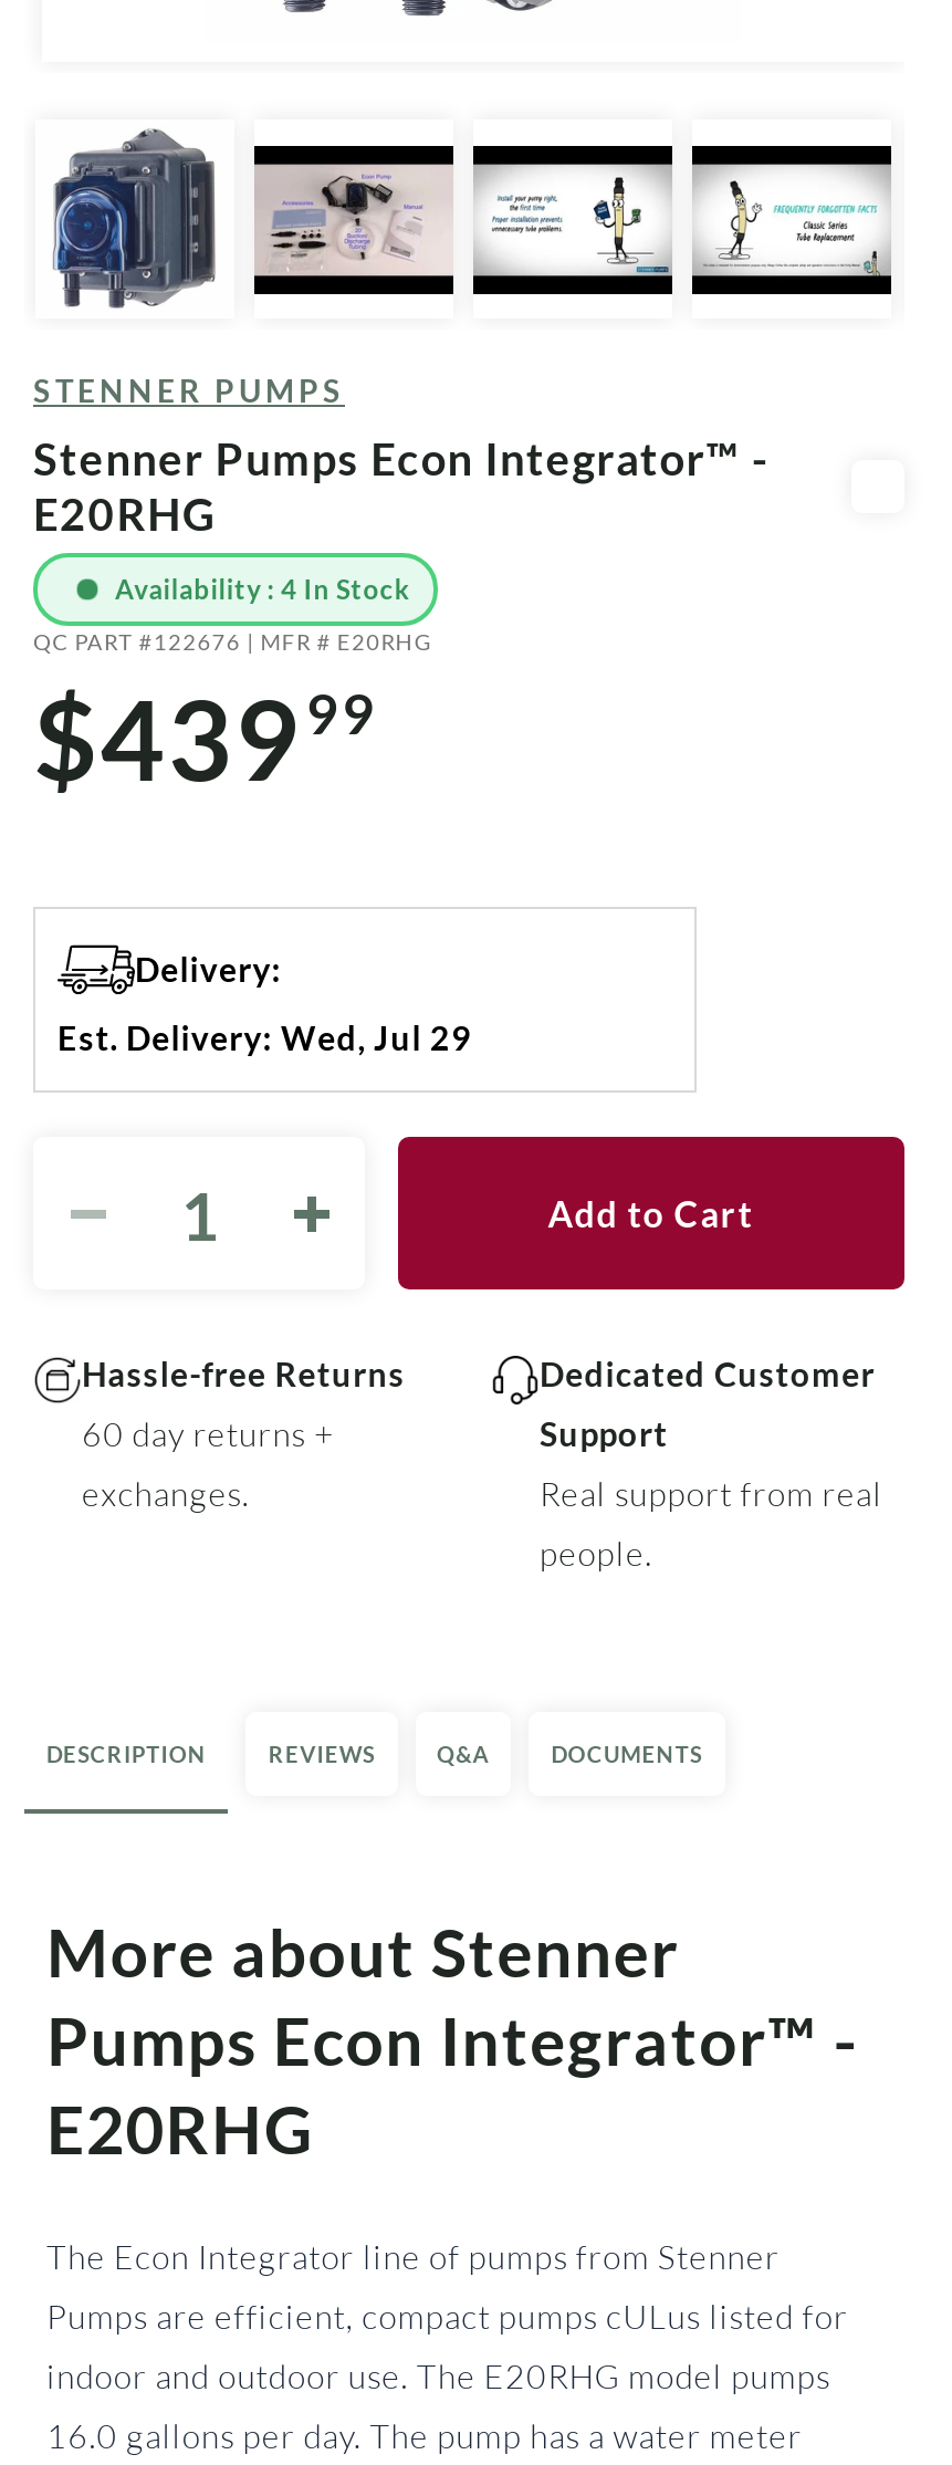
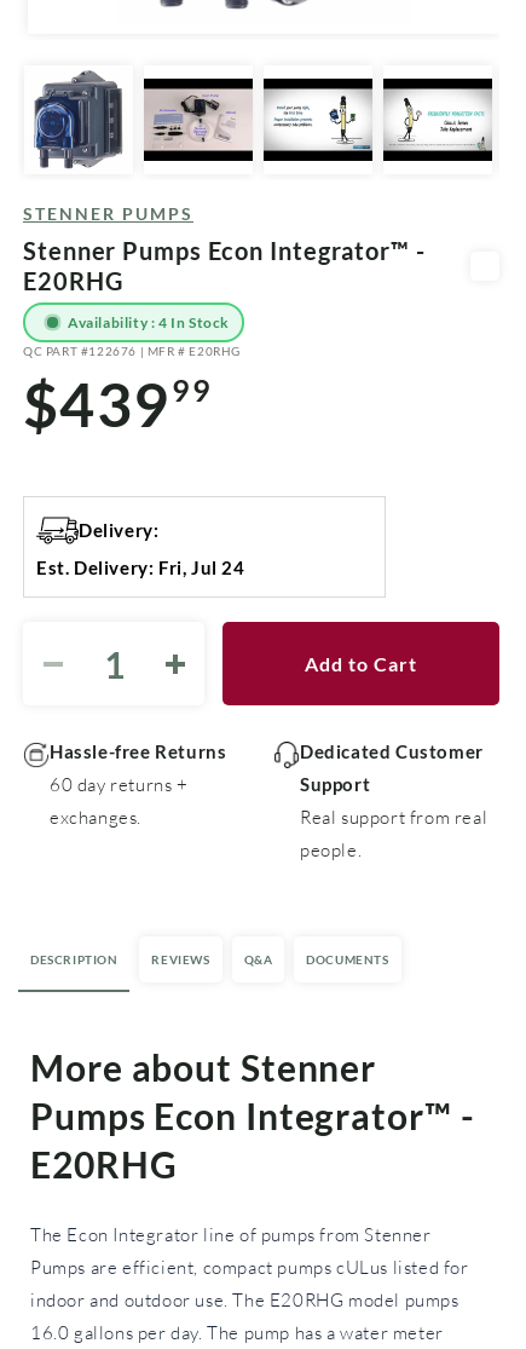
[57,1018,472,1058] Est. Delivery: Wed, Jul 29 -> [36,557,245,579] Est. Delivery: Fri, Jul 24

